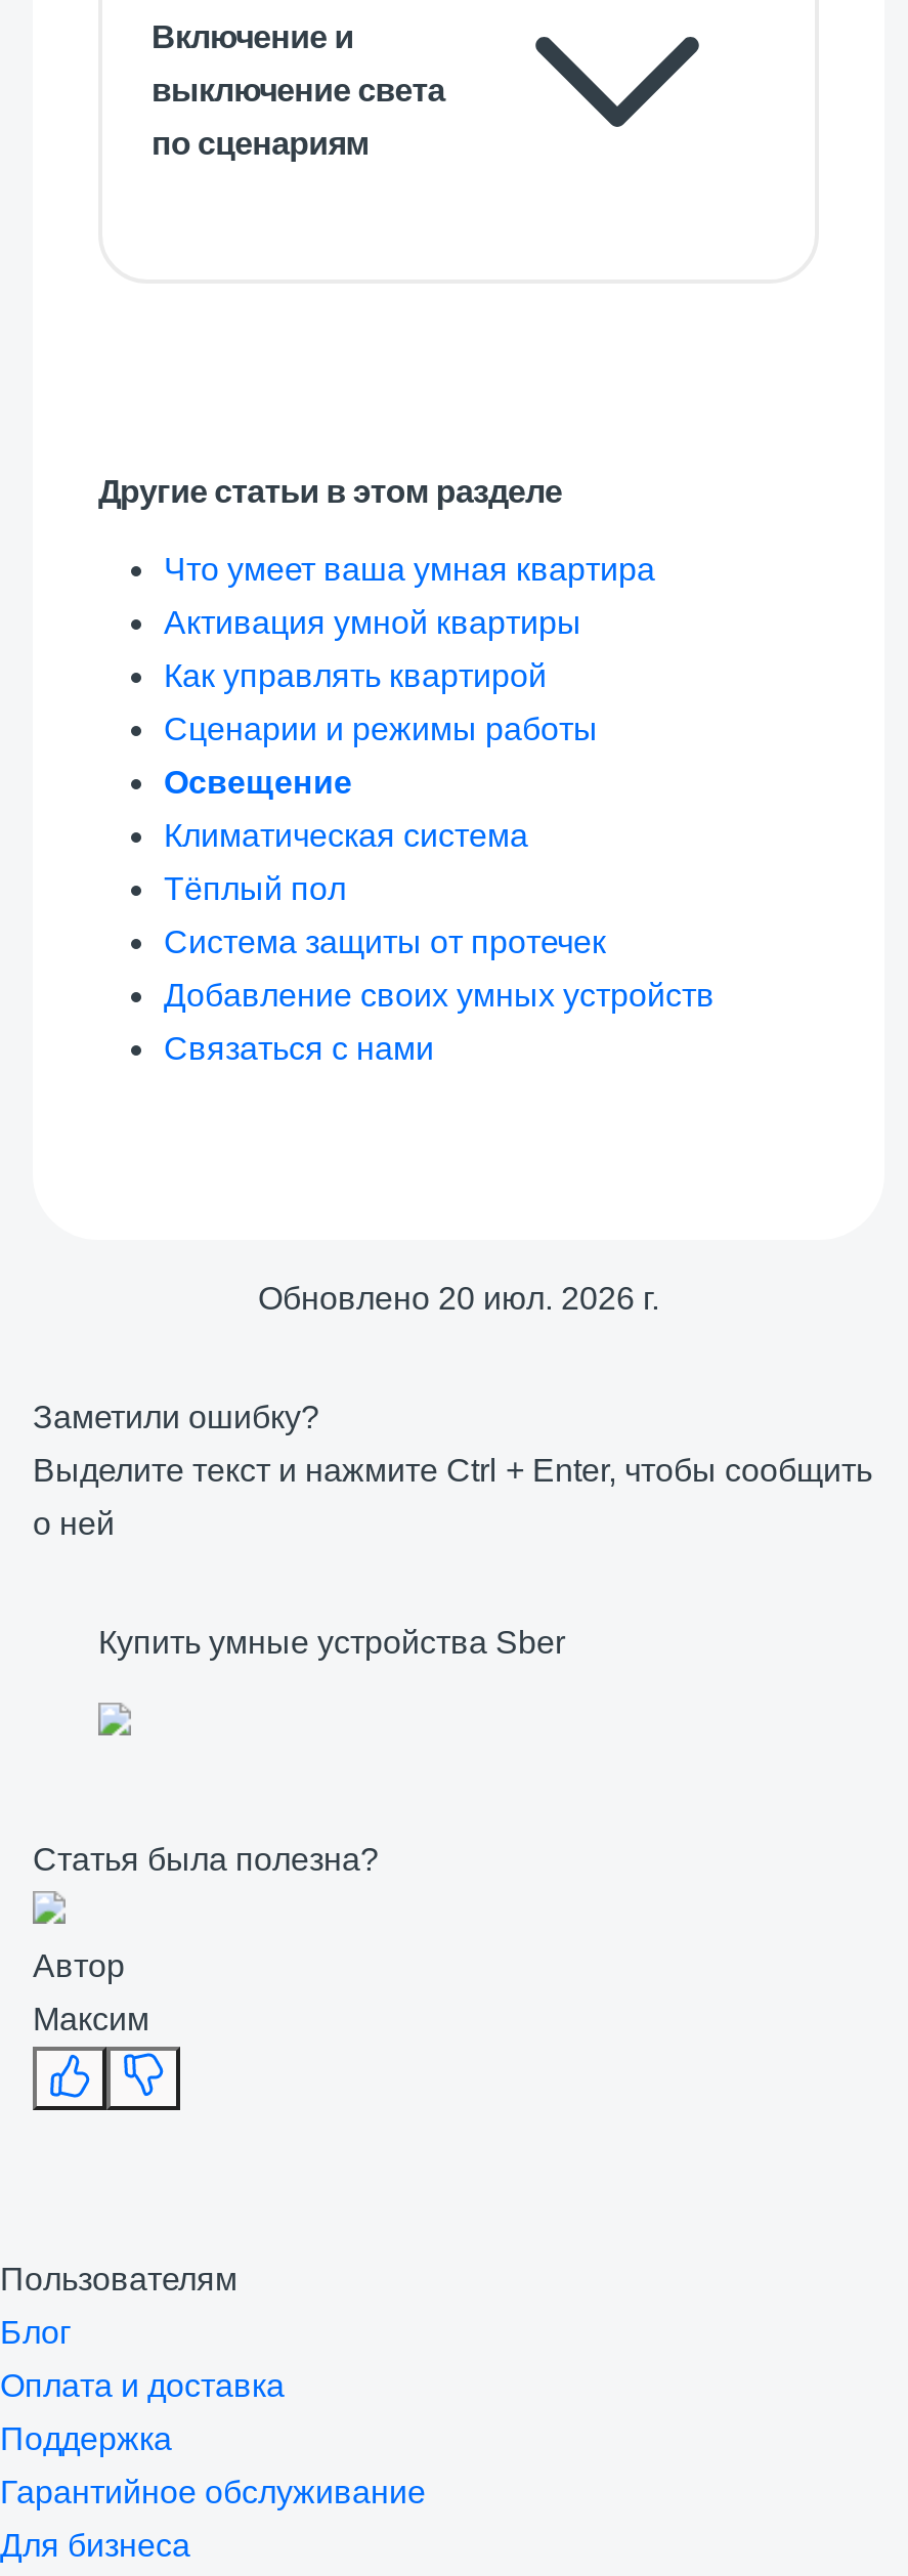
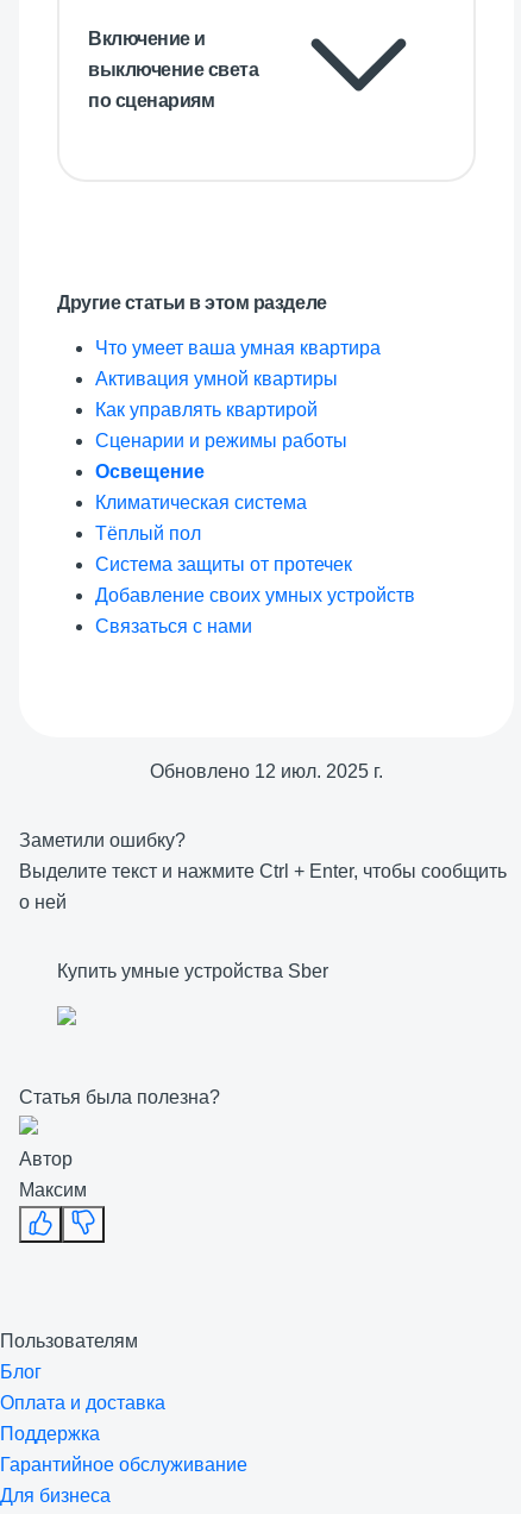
[258,1281,659,1316] Обновлено 20 июл. 2026 г. -> [150,762,383,782] Обновлено 12 июл. 2025 г.

